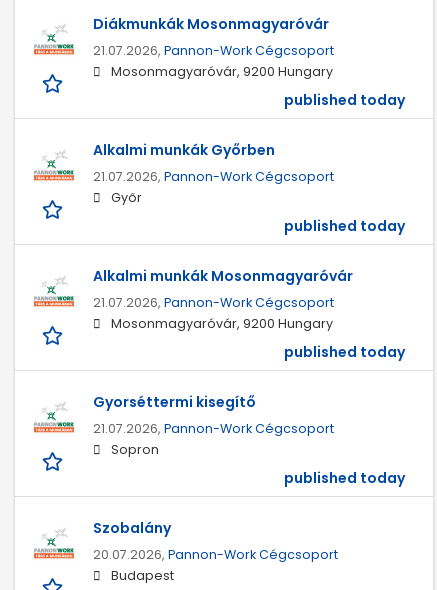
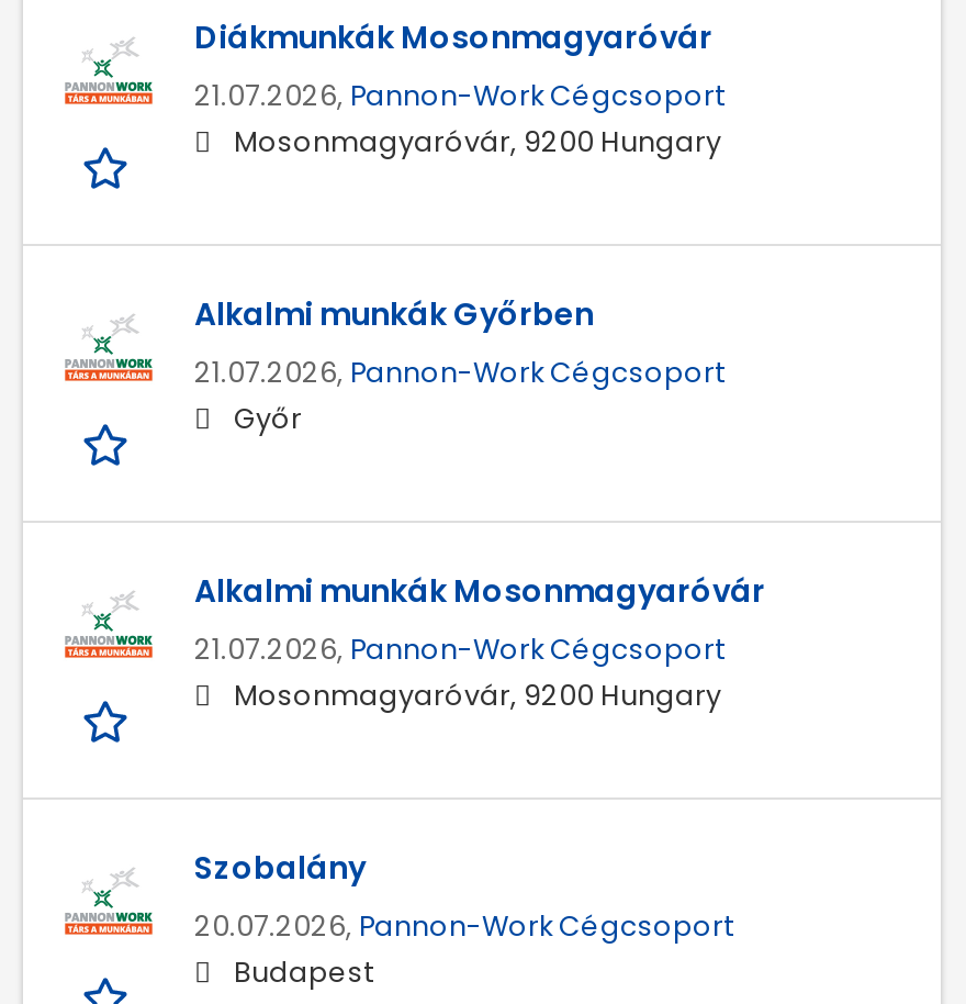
[284,90,405,110] published today -> none
[284,216,405,236] published today -> none
[93,342,405,488] published today | Gyorséttermi kisegítő | 21.07.2026, Pannon-Work Cégcsoport | Sopron | published today -> none

